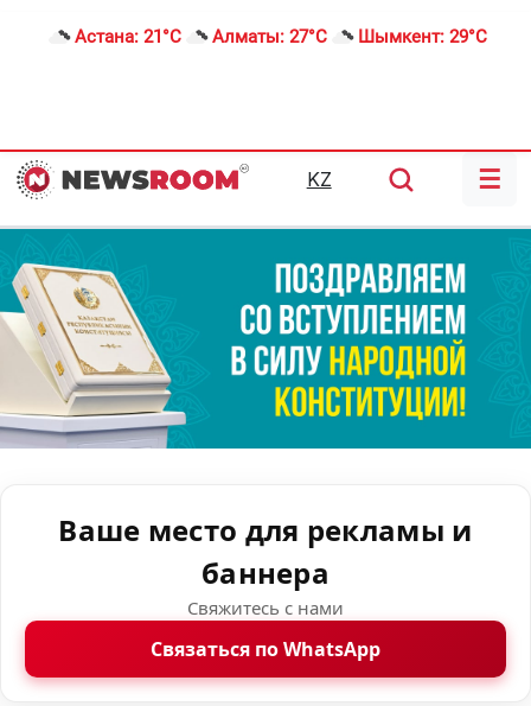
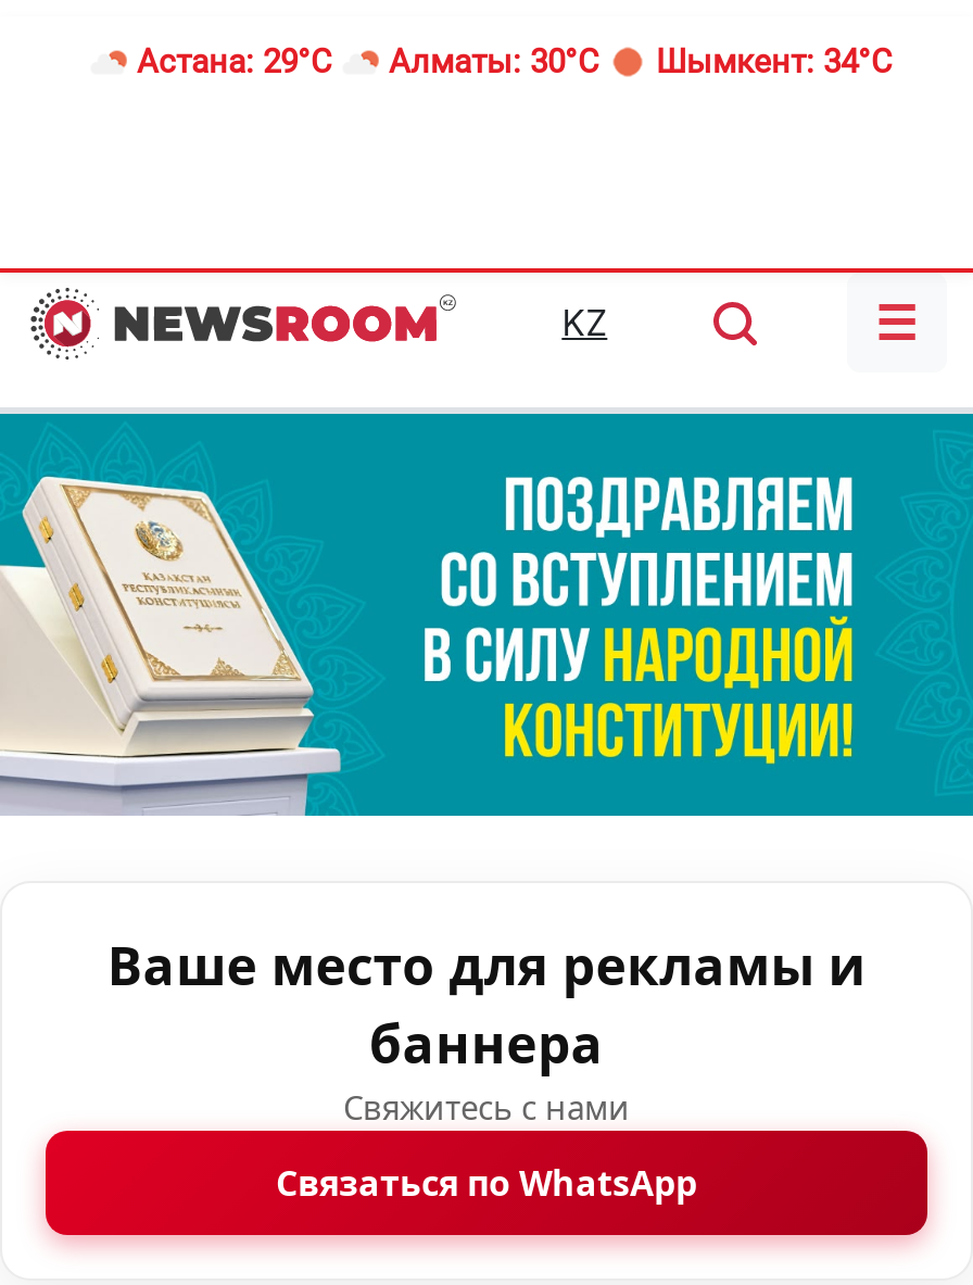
[75,26,181,47] Астана: 21°C -> [137,42,332,81] Астана: 29°C
[212,26,327,47] Алматы: 27°C -> [389,42,599,81] Алматы: 30°C
[358,26,487,47] Шымкент: 29°C -> [656,42,893,81] Шымкент: 34°C

